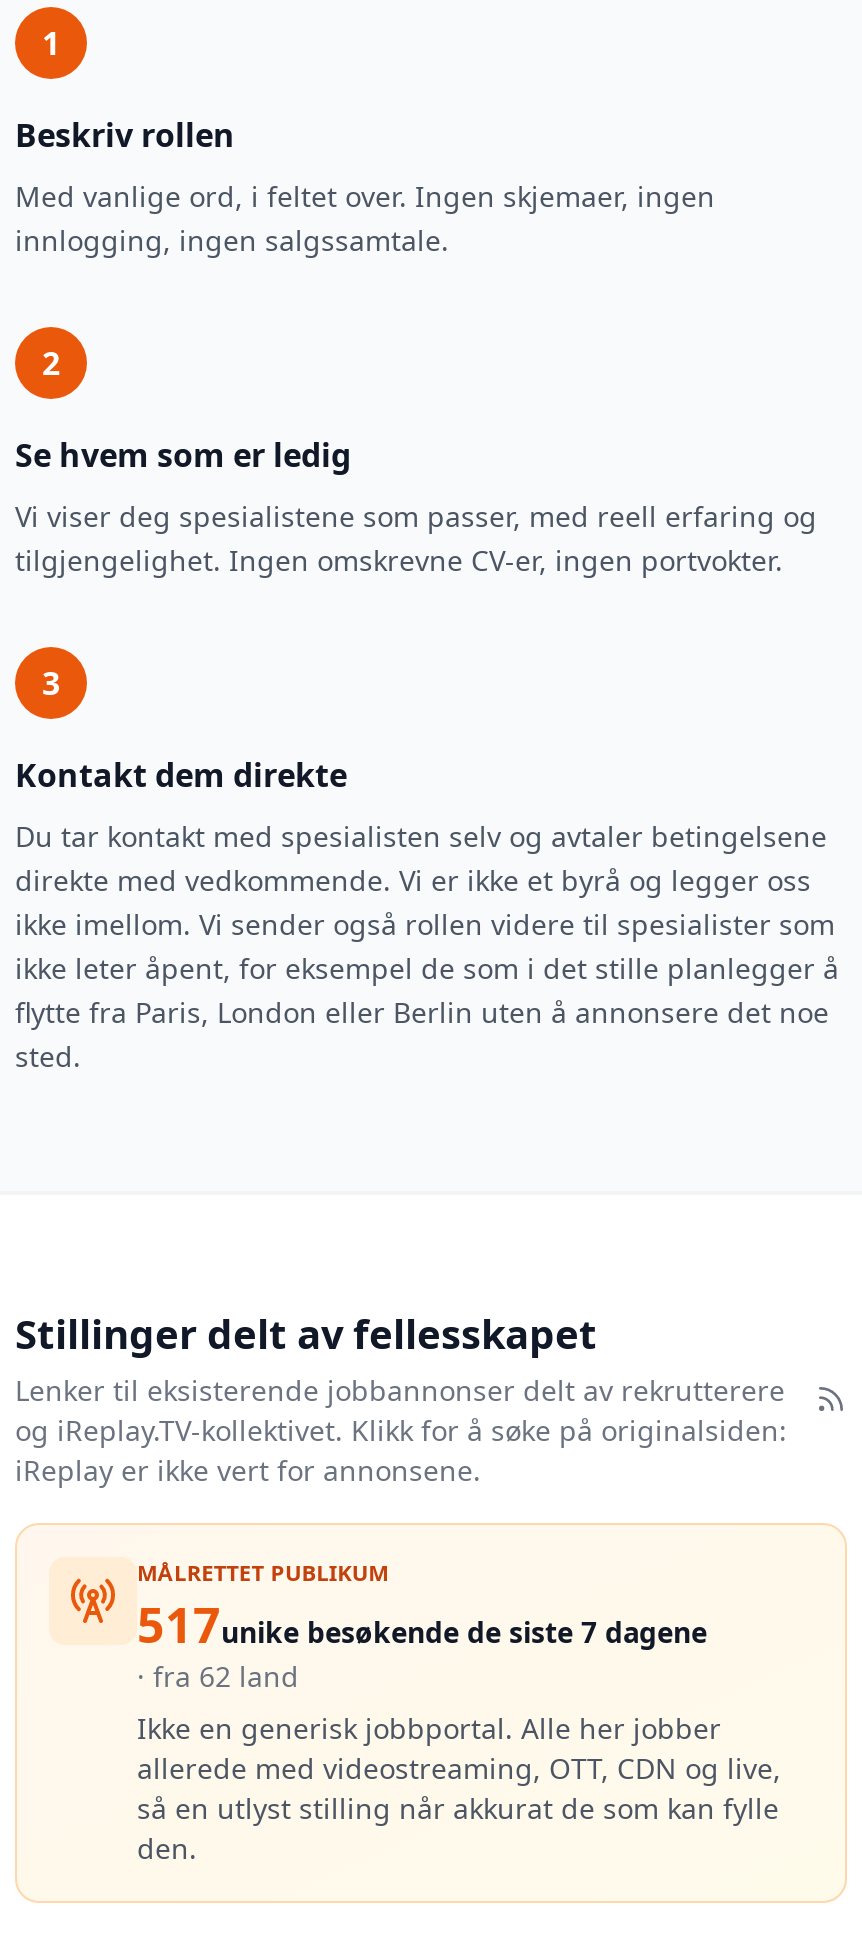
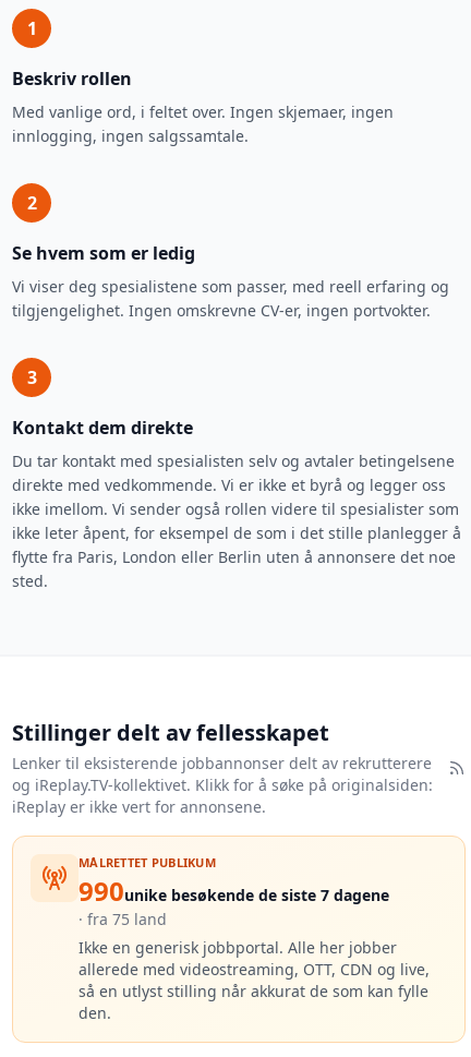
[137,1591,707,1657] 517unike besøkende de siste 7 dagene -> [78,873,389,909] 990unike besøkende de siste 7 dagene
[137,1657,299,1695] · fra 62 land -> [78,909,167,929] · fra 75 land

